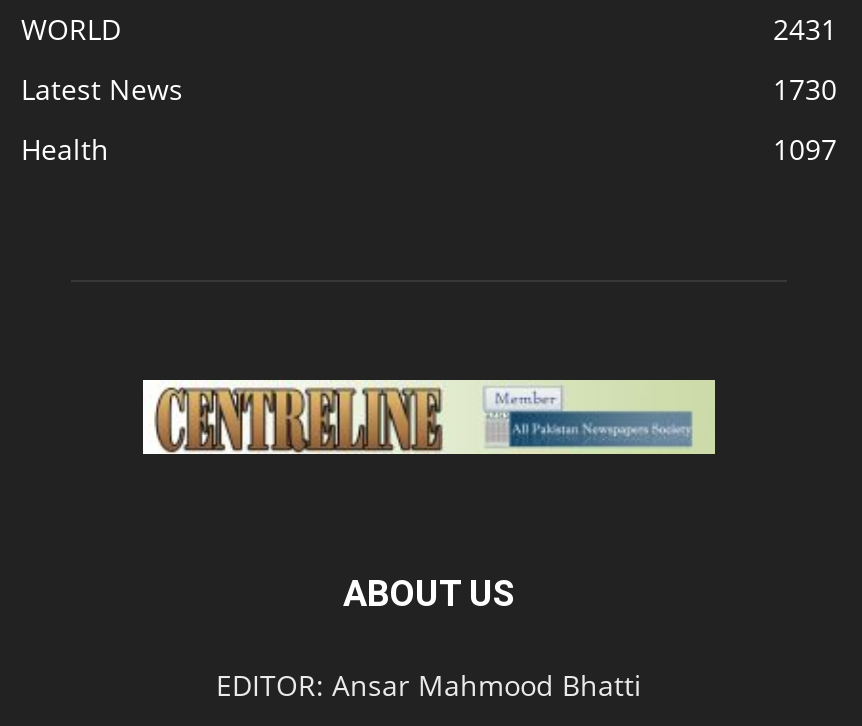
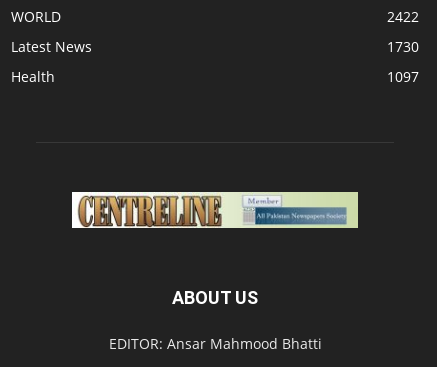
[773,11,837,49] 2431 -> [387,7,419,26] 2422

